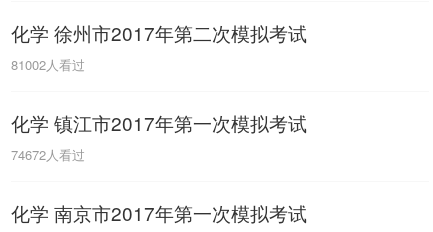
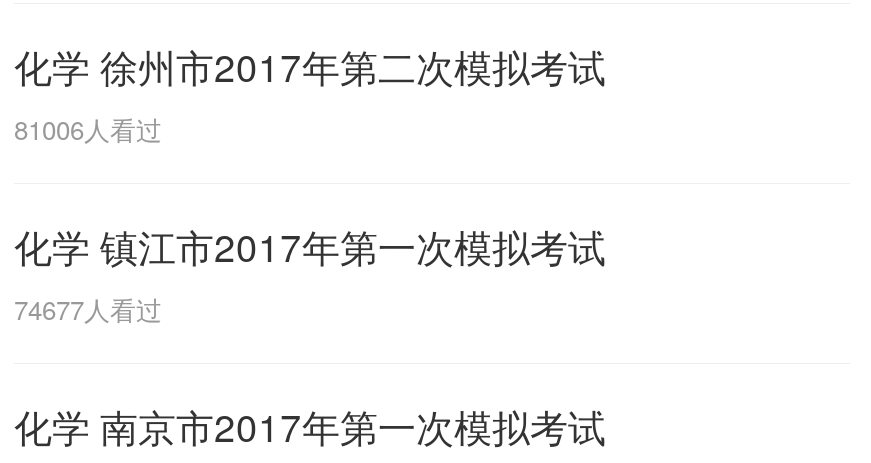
[11,55,85,74] 81002人看过 -> [14,110,162,148] 81006人看过
[11,145,85,164] 74672人看过 -> [14,290,162,328] 74677人看过

